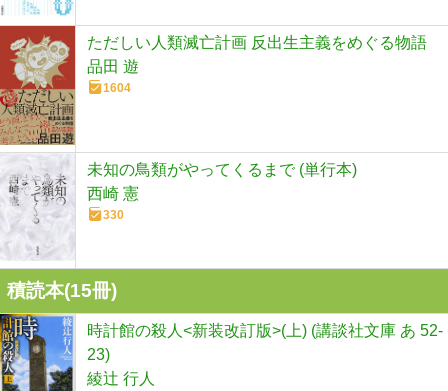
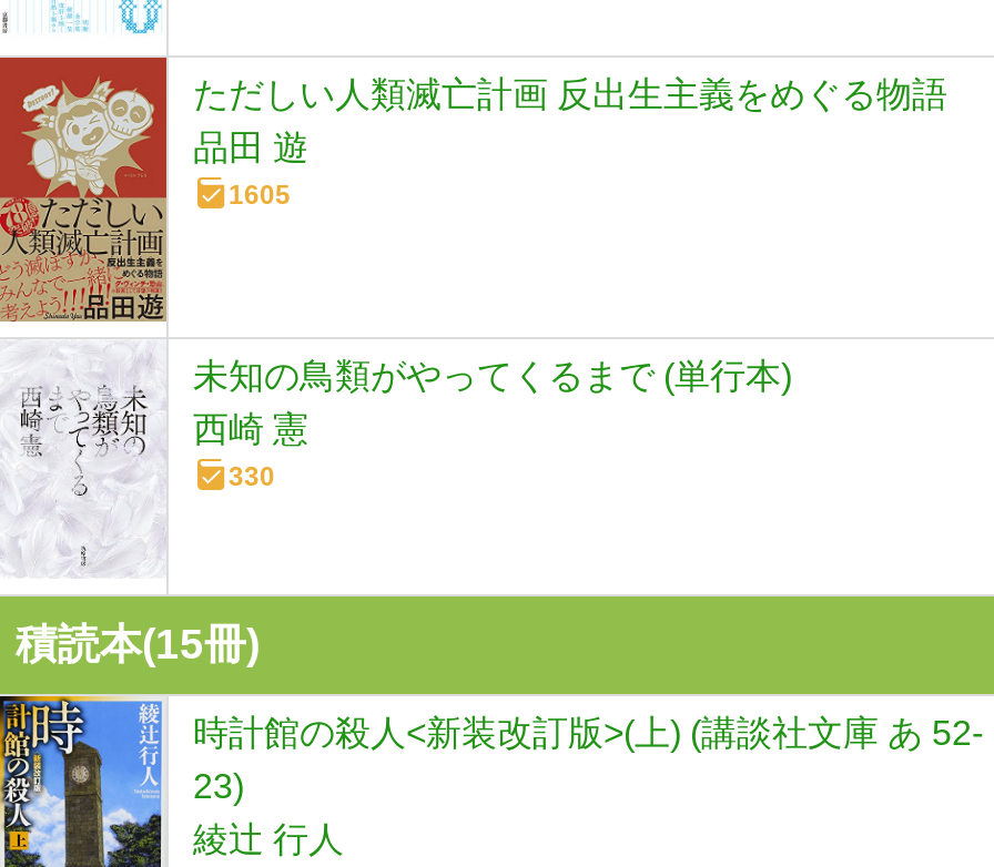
[103,81,131,95] 1604 -> [229,179,291,210] 1605

